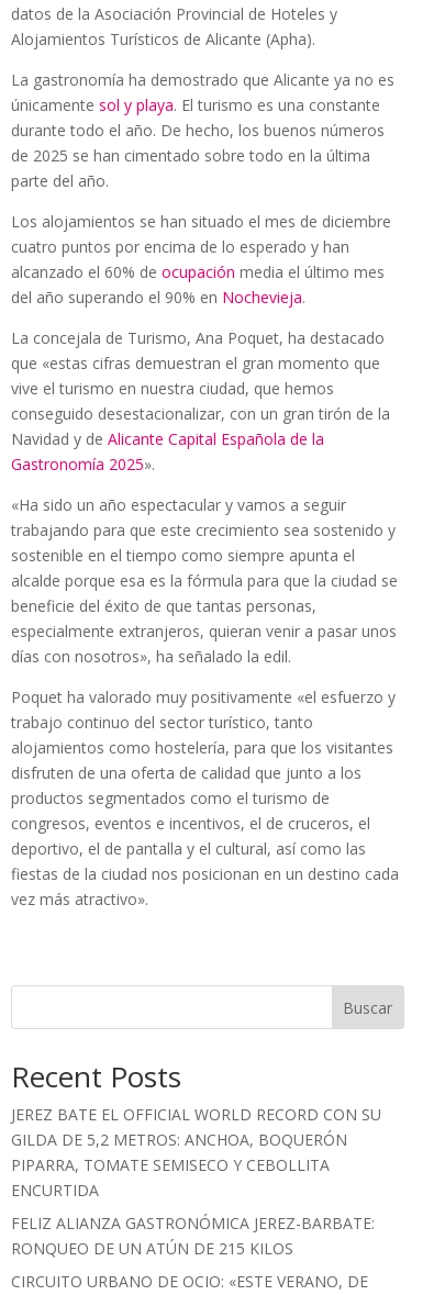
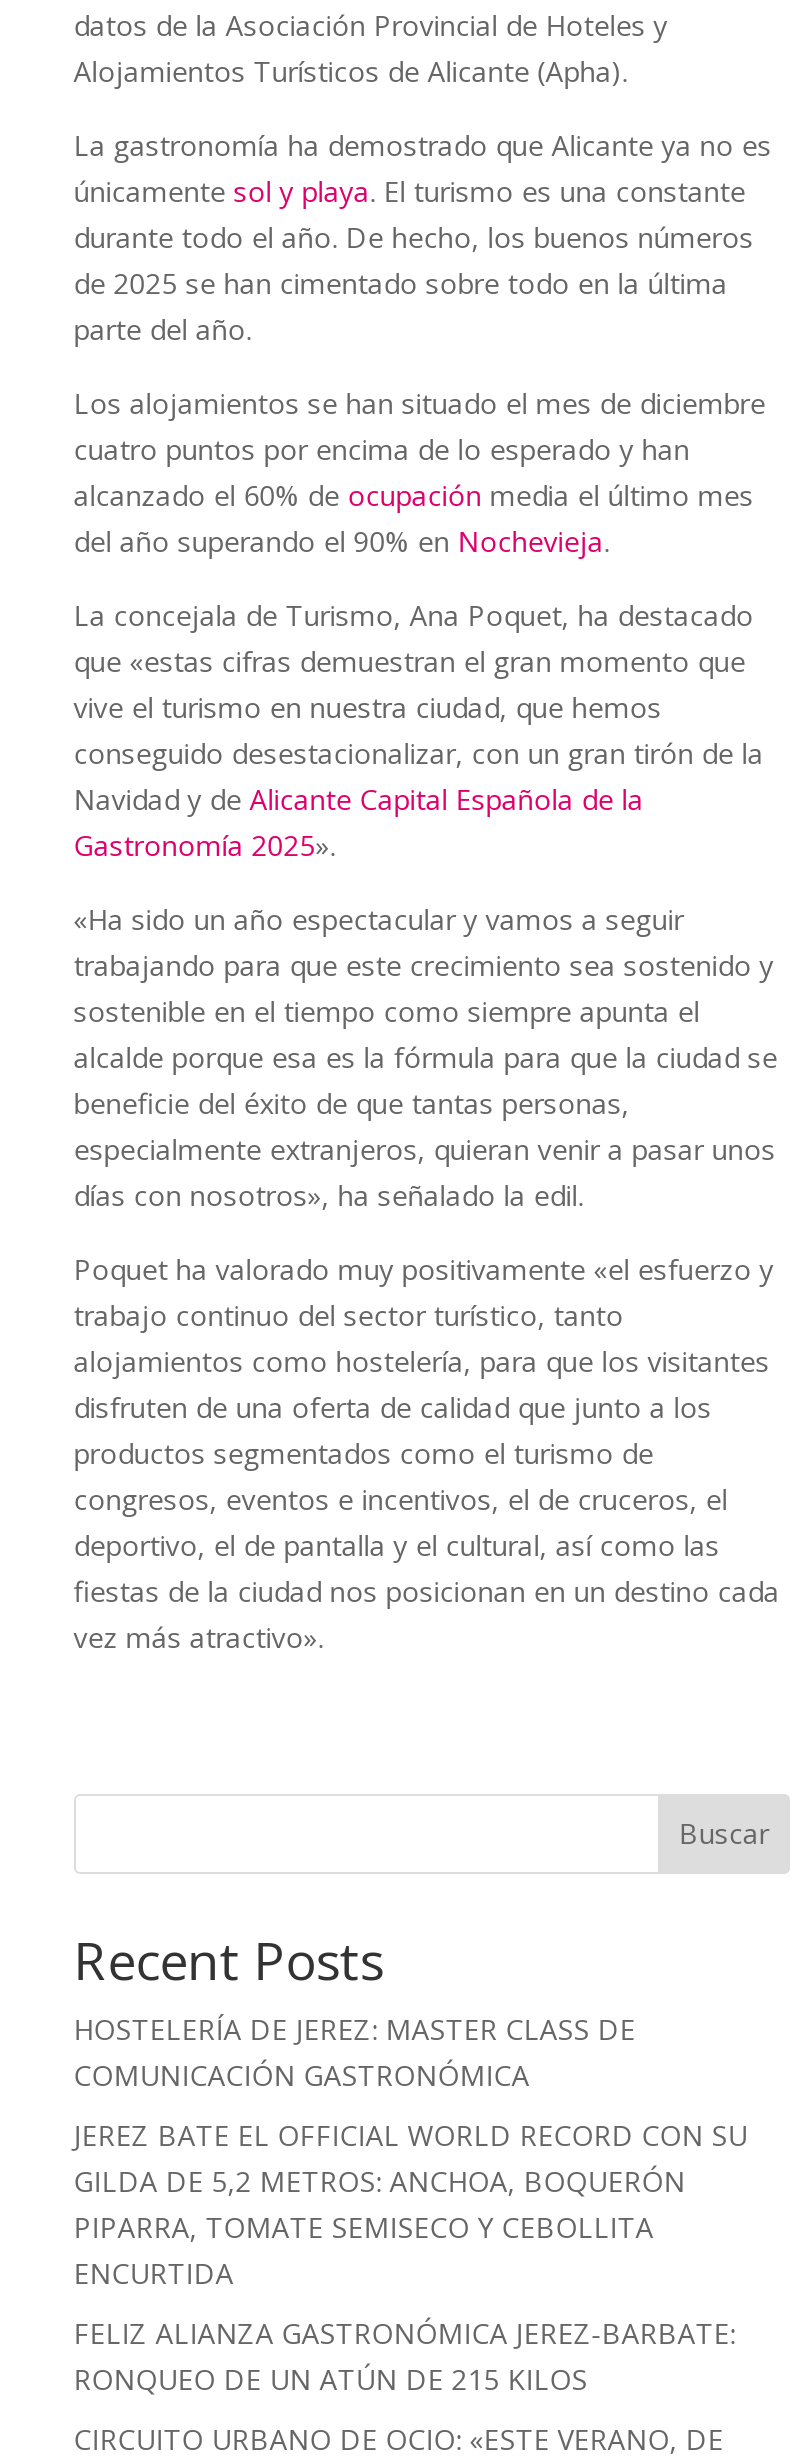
none -> [74,2009,636,2093] HOSTELERÍA DE JEREZ: MASTER CLASS DE | COMUNICACIÓN GASTRONÓMICA

